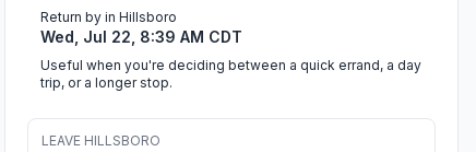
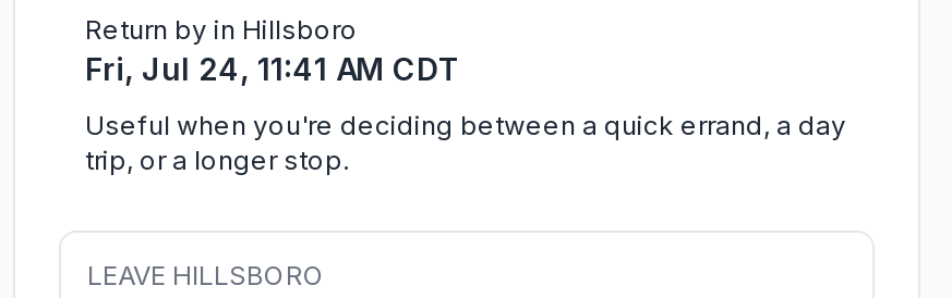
[40,28,242,46] Wed, Jul 22, 8:39 AM CDT -> [85,50,460,87] Fri, Jul 24, 11:41 AM CDT

